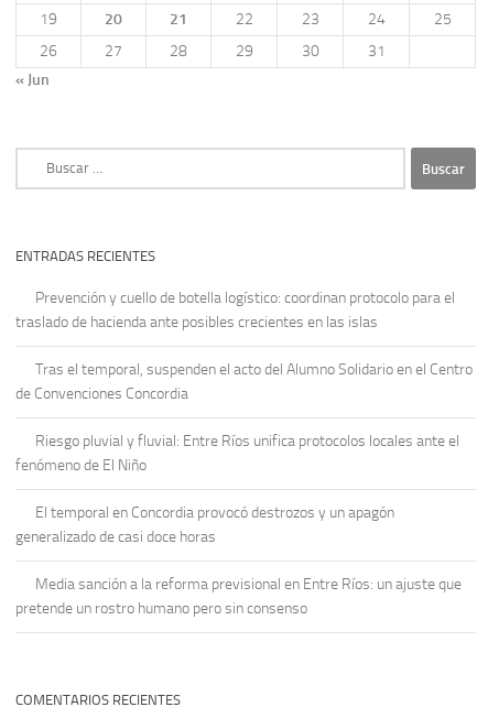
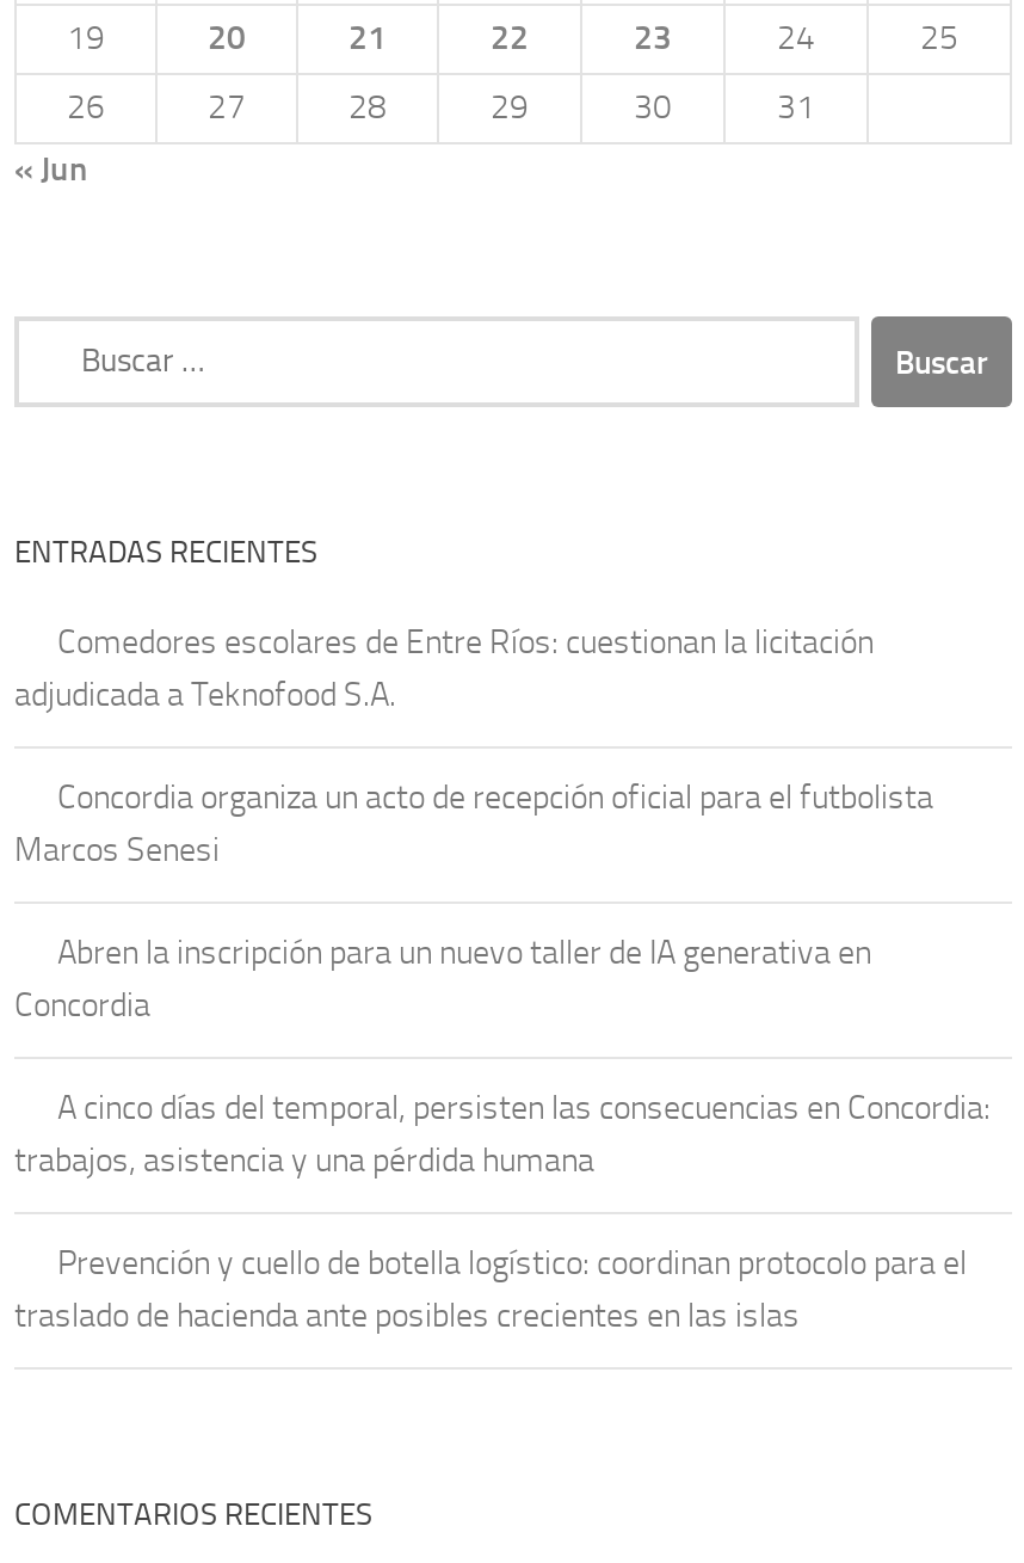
none -> [14,622,991,1181] Comedores escolares de Entre Ríos: cuestionan la licitación | adjudicada a Teknofood S.A. | Concordia organiza un acto de recepción oficial para el futbolista | Marcos Senesi | Abren la inscripción para un nuevo taller de IA generativa en | Concordia | A cinco días del temporal, persisten las consecuencias en Concordia: | trabajos, asistencia y una pérdida humana
moved [15,289,455,332] -> [14,1243,967,1336]: Prevención y cuello de botella logístico: coordinan protocolo para el | traslado de hacienda ante posibles crecientes en las islas
[15,360,473,618] Tras el temporal, suspenden el acto del Alumno Solidario en el Centro | de Convenciones Concordia | Riesgo pluvial y fluvial: Entre Ríos unifica protocolos locales ante el | fenómeno de El Niño | El temporal en Concordia provocó destrozos y un apagón | generalizado de casi doce horas | Media sanción a la reforma previsional en Entre Ríos: un ajuste que | pretende un rostro humano pero sin consenso -> none

